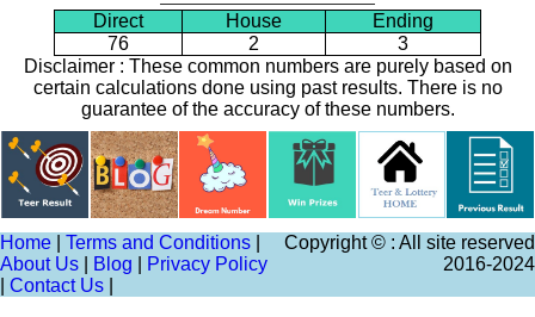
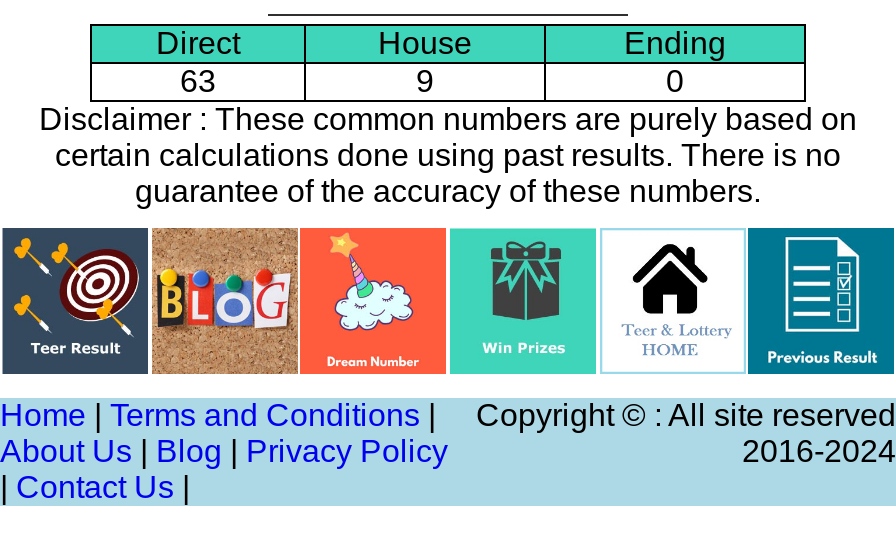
[107,33,129,54] 76 -> [180,64,216,98] 63
[248,33,259,54] 2 -> [416,64,434,98] 9
[398,33,408,54] 3 -> [666,64,684,98] 0

